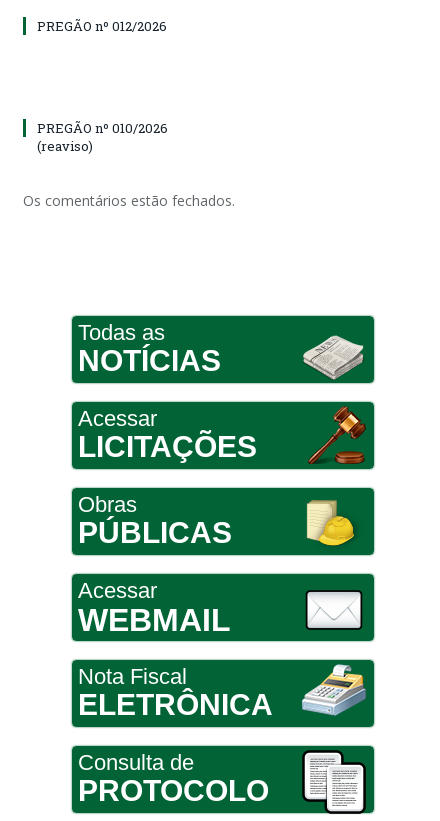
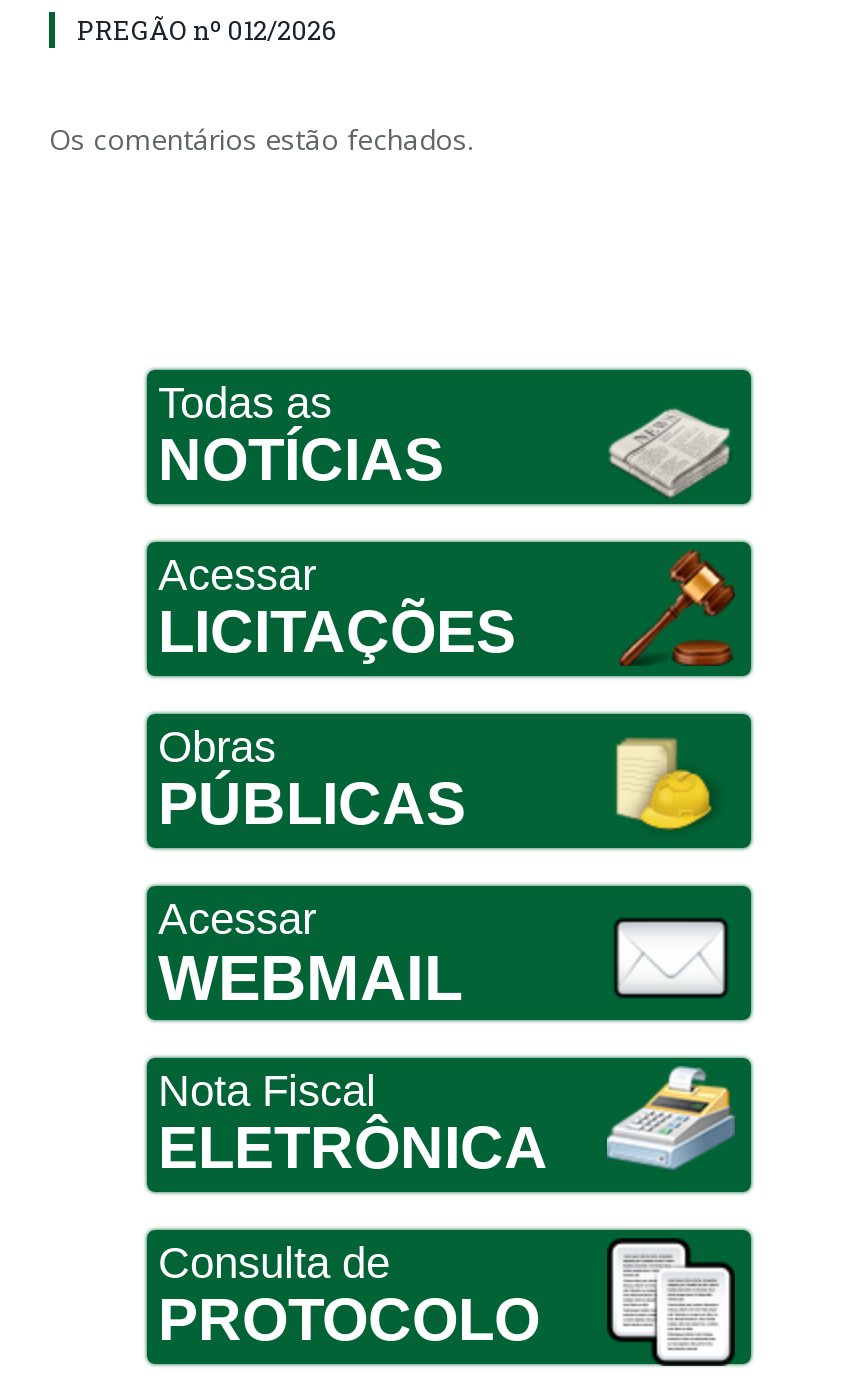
[37,119,168,155] PREGÃO nº 010/2026 | (reaviso) -> none

